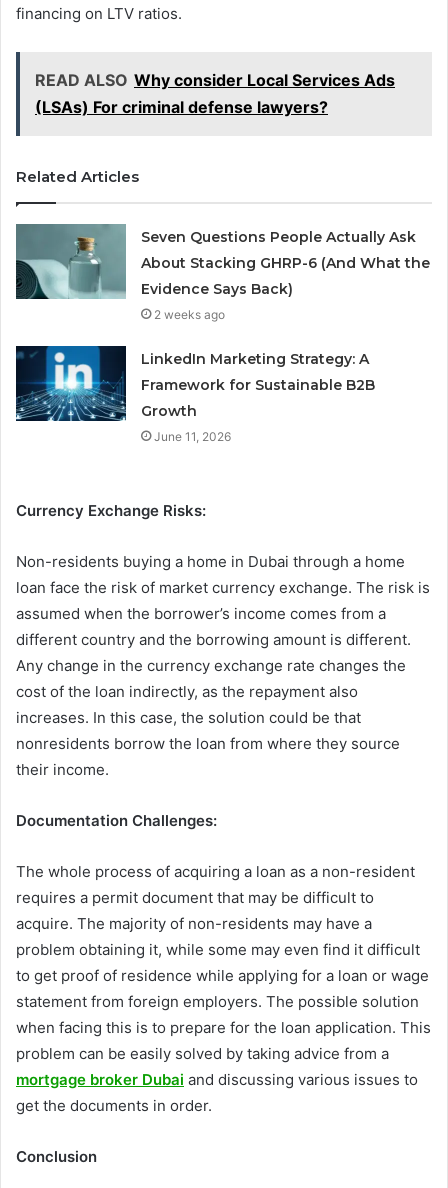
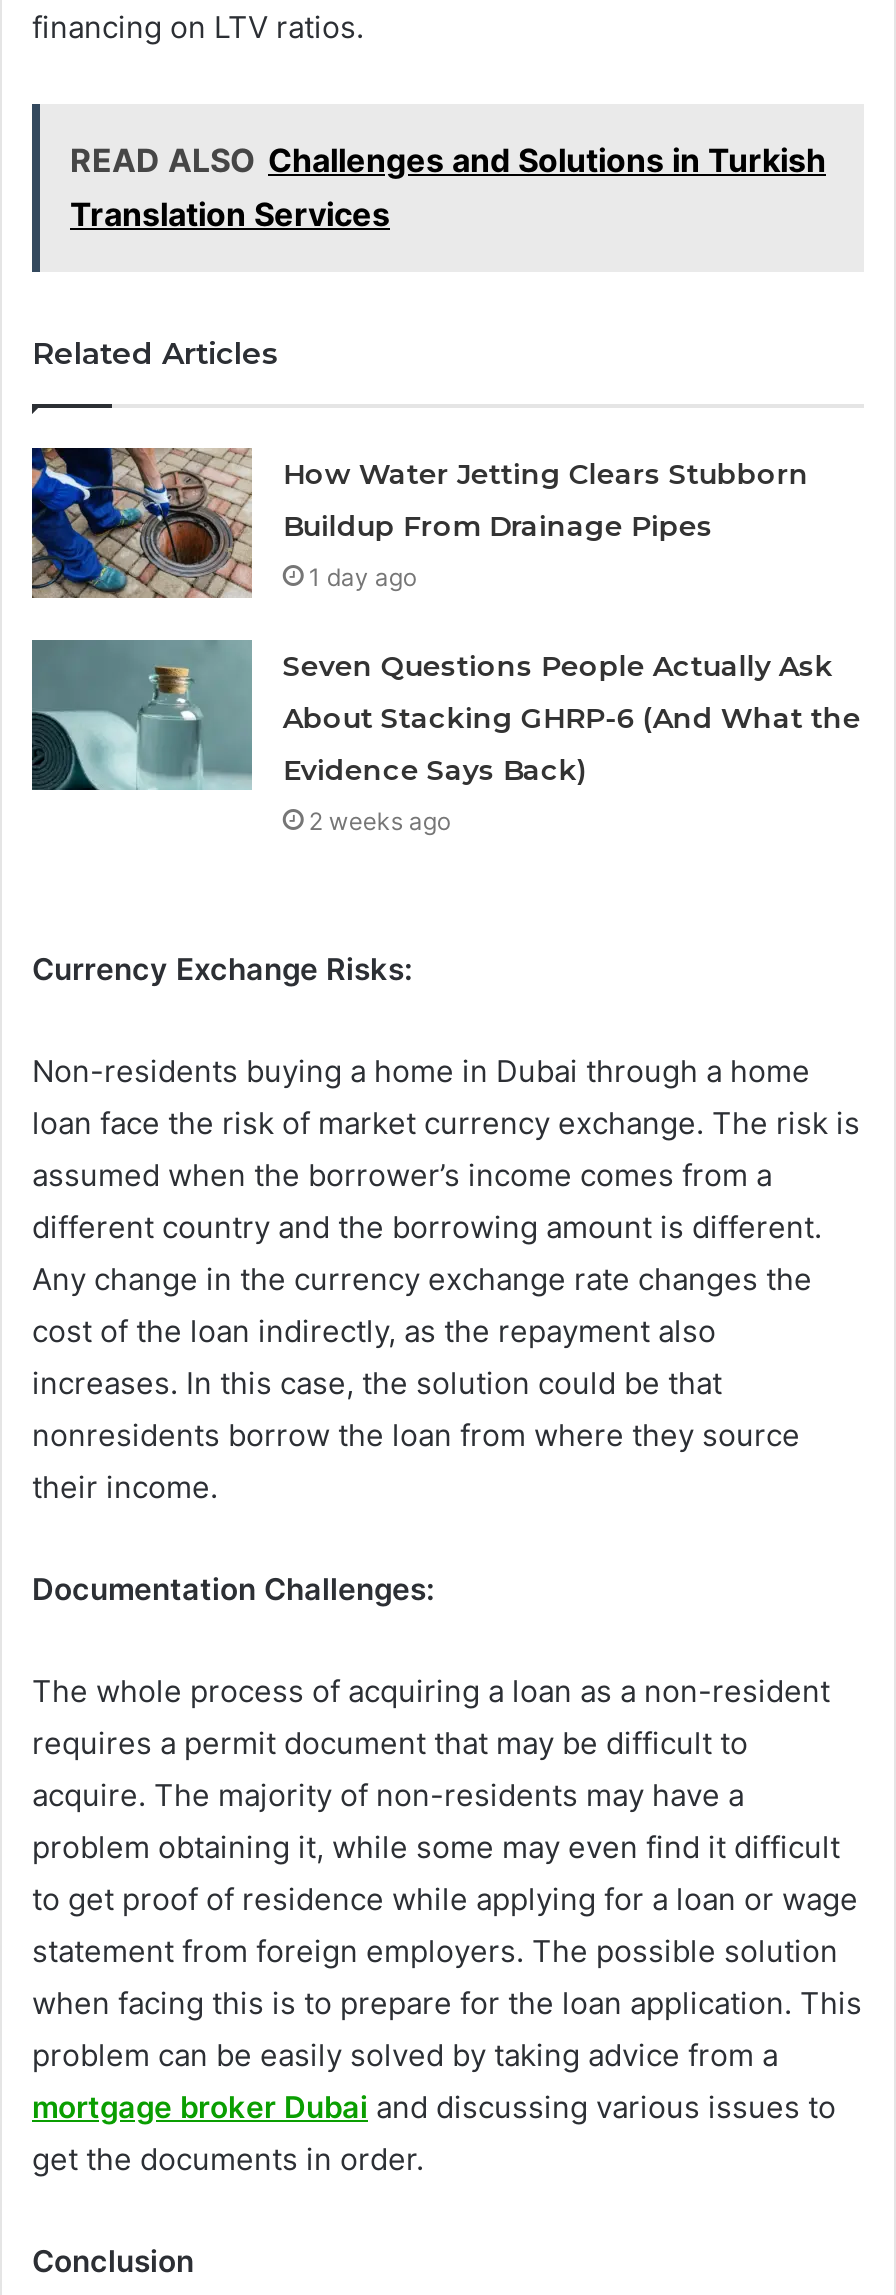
[35,70,395,117] READ ALSO Why consider Local Services Ads | (LSAs) For criminal defense lawyers? -> [70,140,826,234] READ ALSO Challenges and Solutions in Turkish | Translation Services
none -> [30,446,809,600] [image] | How Water Jetting Clears Stubborn | Buildup From Drainage Pipes | 1 day ago
moved [15,224,430,322] -> [30,640,861,836]: [image] | Seven Questions People Actually Ask | About Stacking GHRP-6 (And What the | Evidence Says Back) | 2 weeks ago
[15,345,375,444] [image] | LinkedIn Marketing Strategy: A | Framework for Sustainable B2B | Growth | June 11, 2026 -> none

